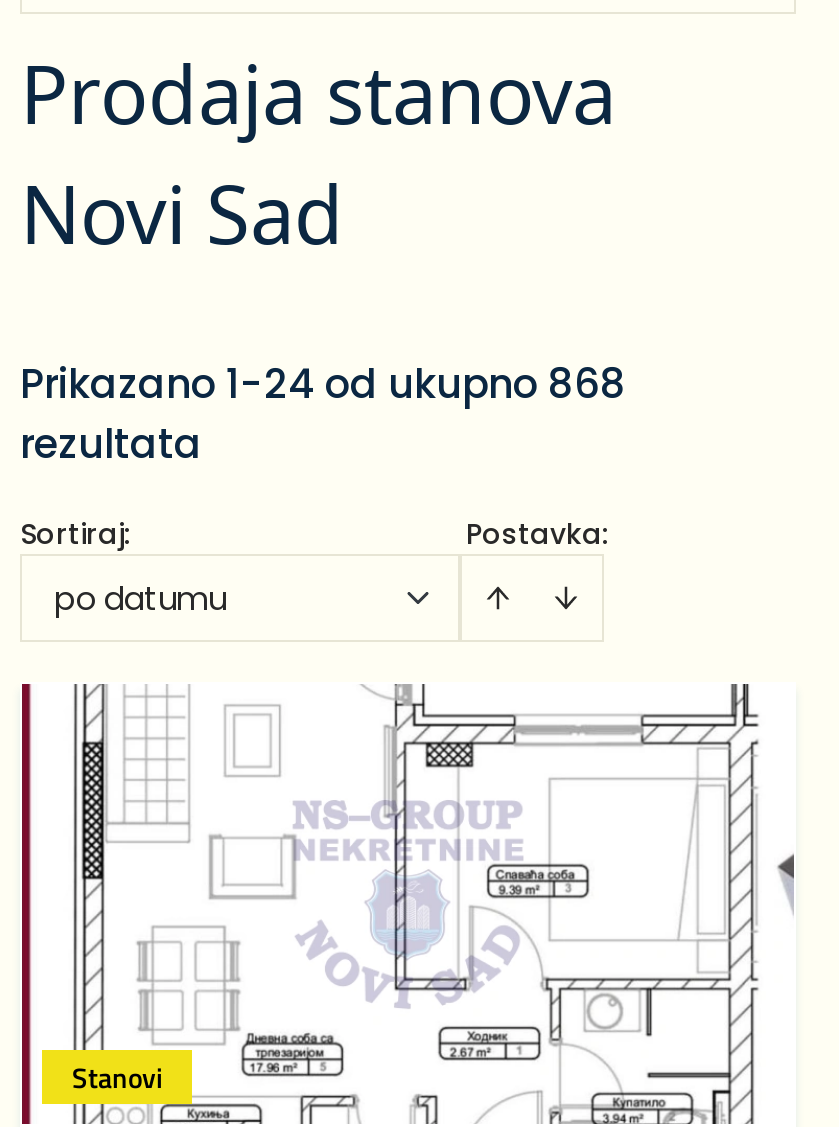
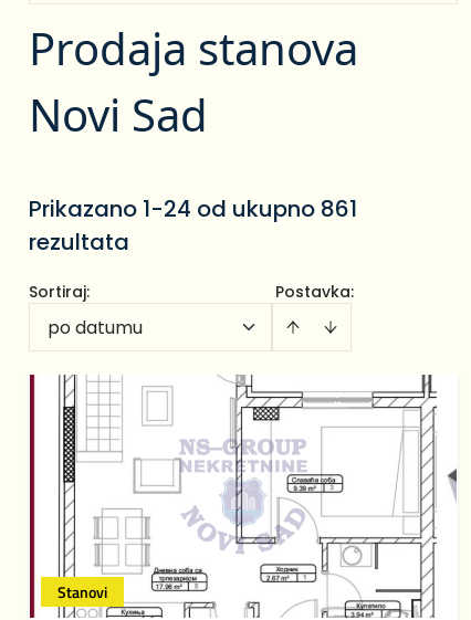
[20,356,626,412] Prikazano 1-24 od ukupno 868 -> [29,193,357,224] Prikazano 1-24 od ukupno 861

